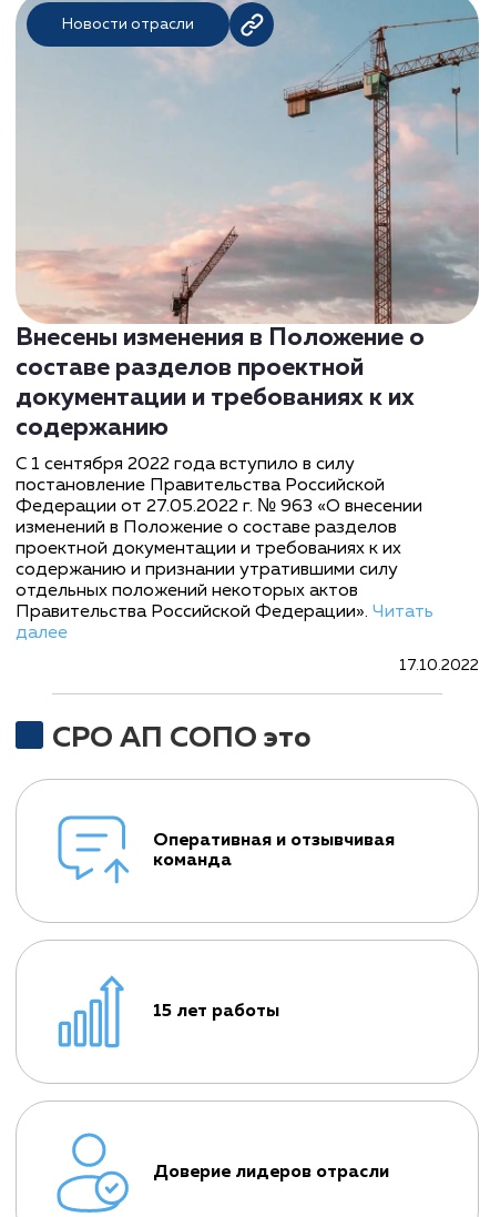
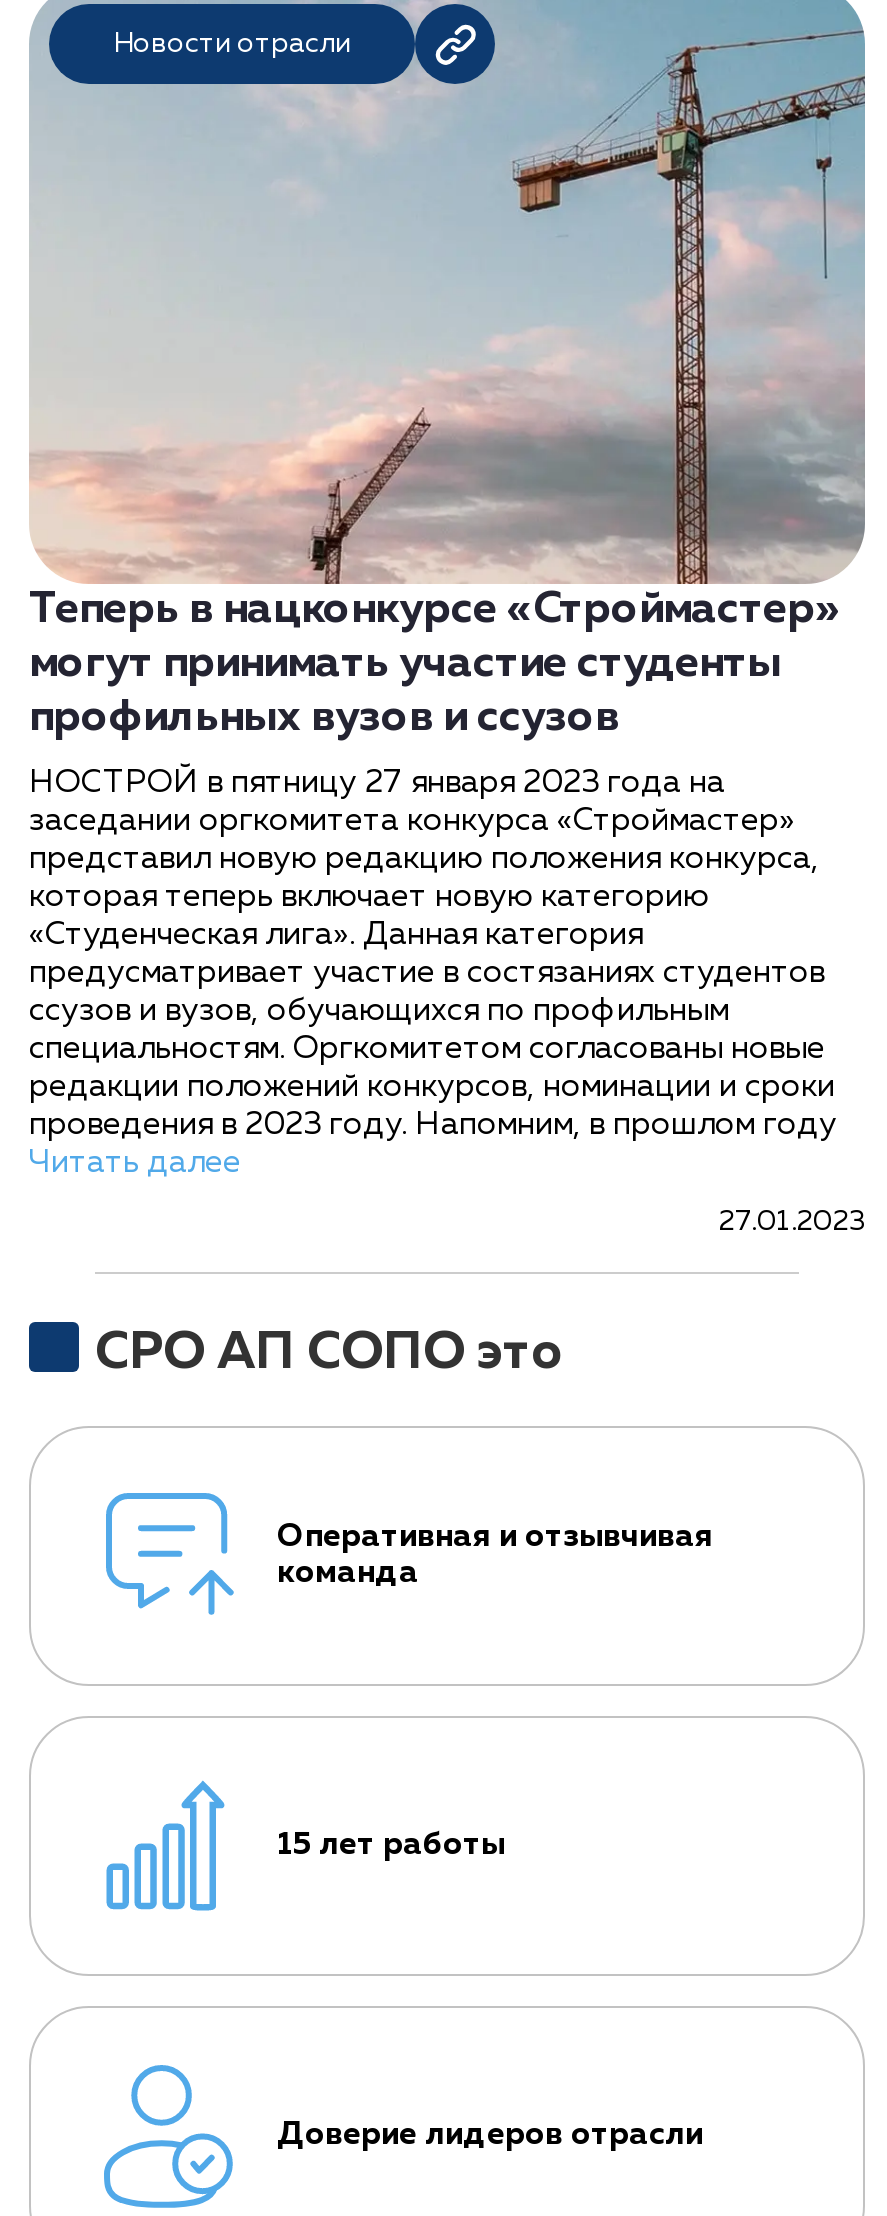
[16,326,425,440] Внесены изменения в Положение о | составе разделов проектной | документации и требованиях к их | содержанию -> [29,588,841,740] Теперь в нацконкурсе «Строймастер» | могут принимать участие студенты | профильных вузов и ссузов
[16,456,433,642] C 1 сентября 2022 года вступило в силу | постановление Правительства Российской | Федерации от 27.05.2022 г. № 963 «О внесении | изменений в Положение о составе разделов | проектной документации и требованиях к их | содержанию и признании утратившими силу | отдельных положений некоторых актов | Правительства Российской Федерации». Читать | далее -> [29,768,837,1180] НОСТРОЙ в пятницу 27 января 2023 года на | заседании оргкомитета конкурса «Строймастер» | представил новую редакцию положения конкурса, | которая теперь включает новую категорию | «Студенческая лига». Данная категория | предусматривает участие в состязаниях студентов | ссузов и вузов, обучающихся по профильным | специальностям. Оргкомитетом согласованы новые | редакции положений конкурсов, номинации и сроки | проведения в 2023 году. Напомним, в прошлом году | Читать далее
[399,658,479,673] 17.10.2022 -> [719,1208,865,1236] 27.01.2023

